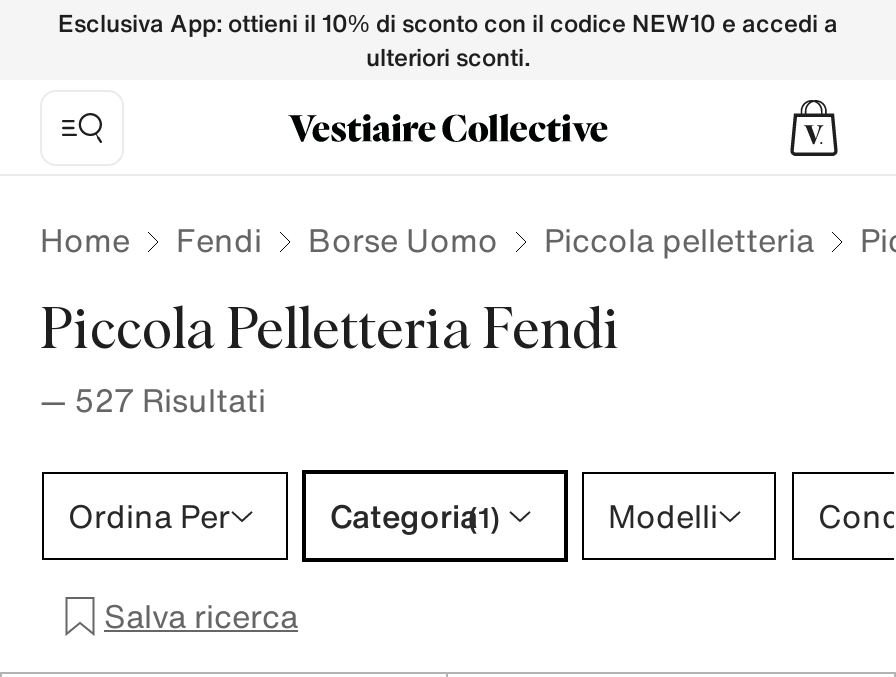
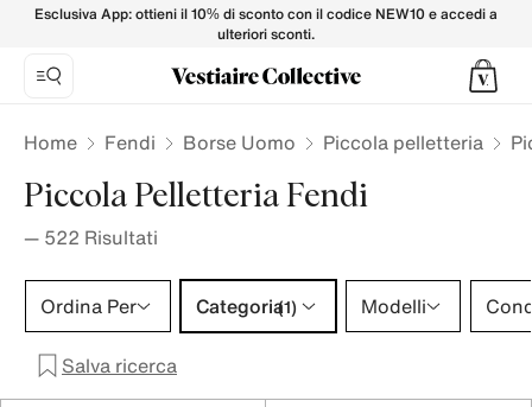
[40,376,266,424] — 527 Risultati -> [24,223,158,252] — 522 Risultati

